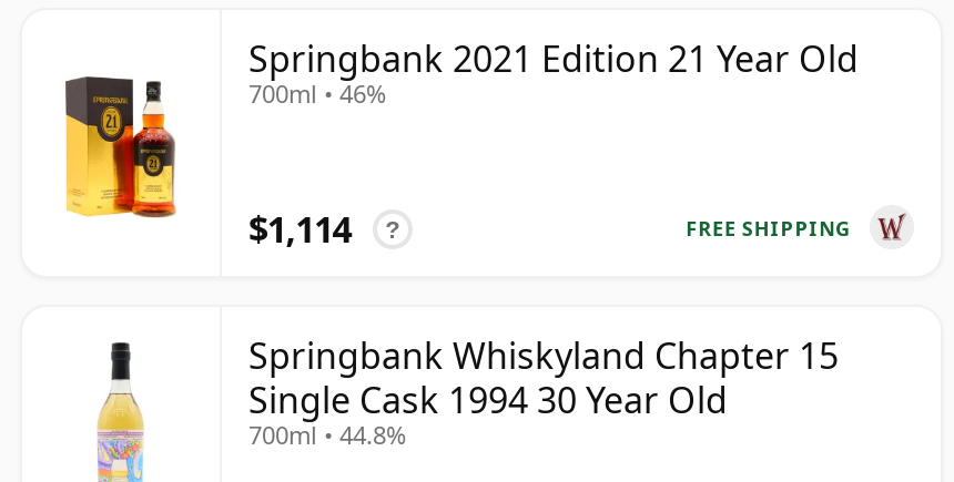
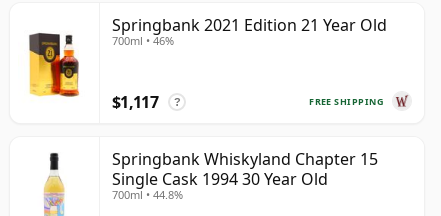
[248,205,351,254] $1,114 -> [112,91,158,113] $1,117

